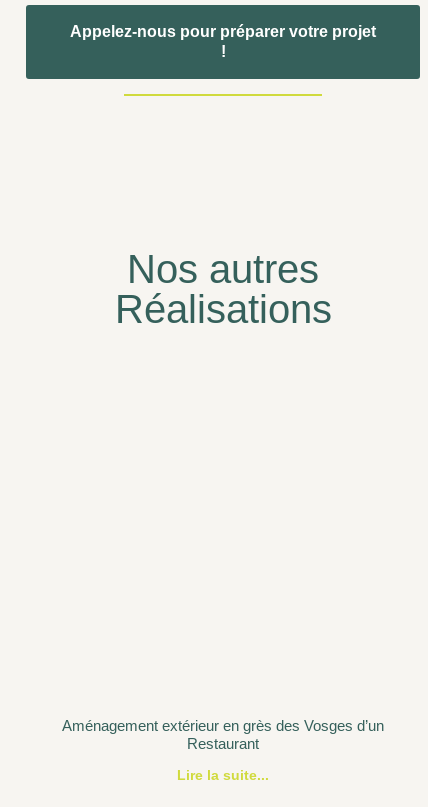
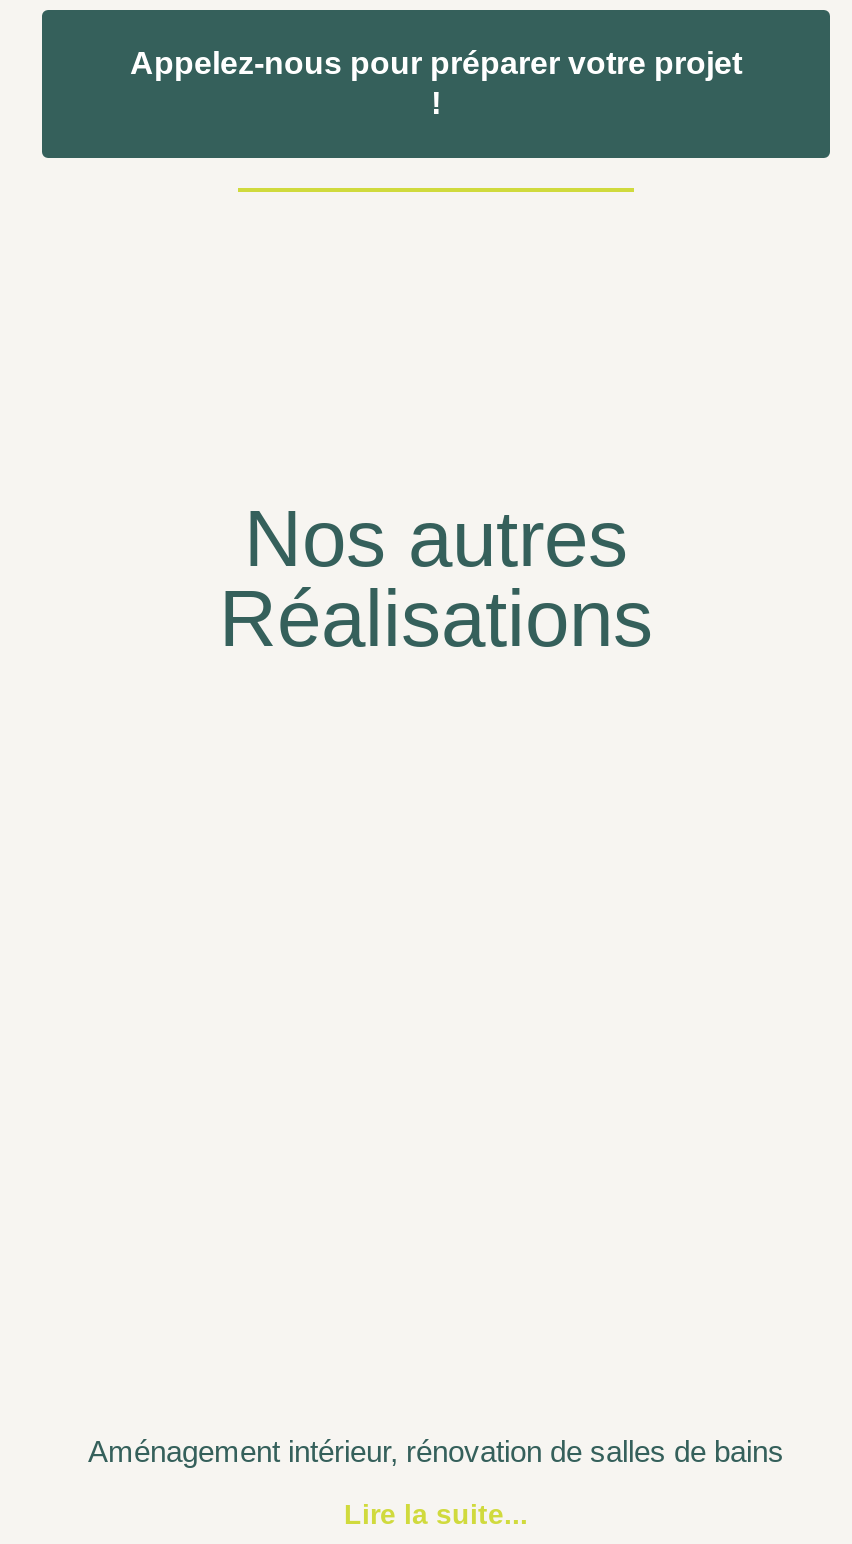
[62,717,384,752] Aménagement extérieur en grès des Vosges d’un | Restaurant -> [88,1434,784,1468] Aménagement intérieur, rénovation de salles de bains

